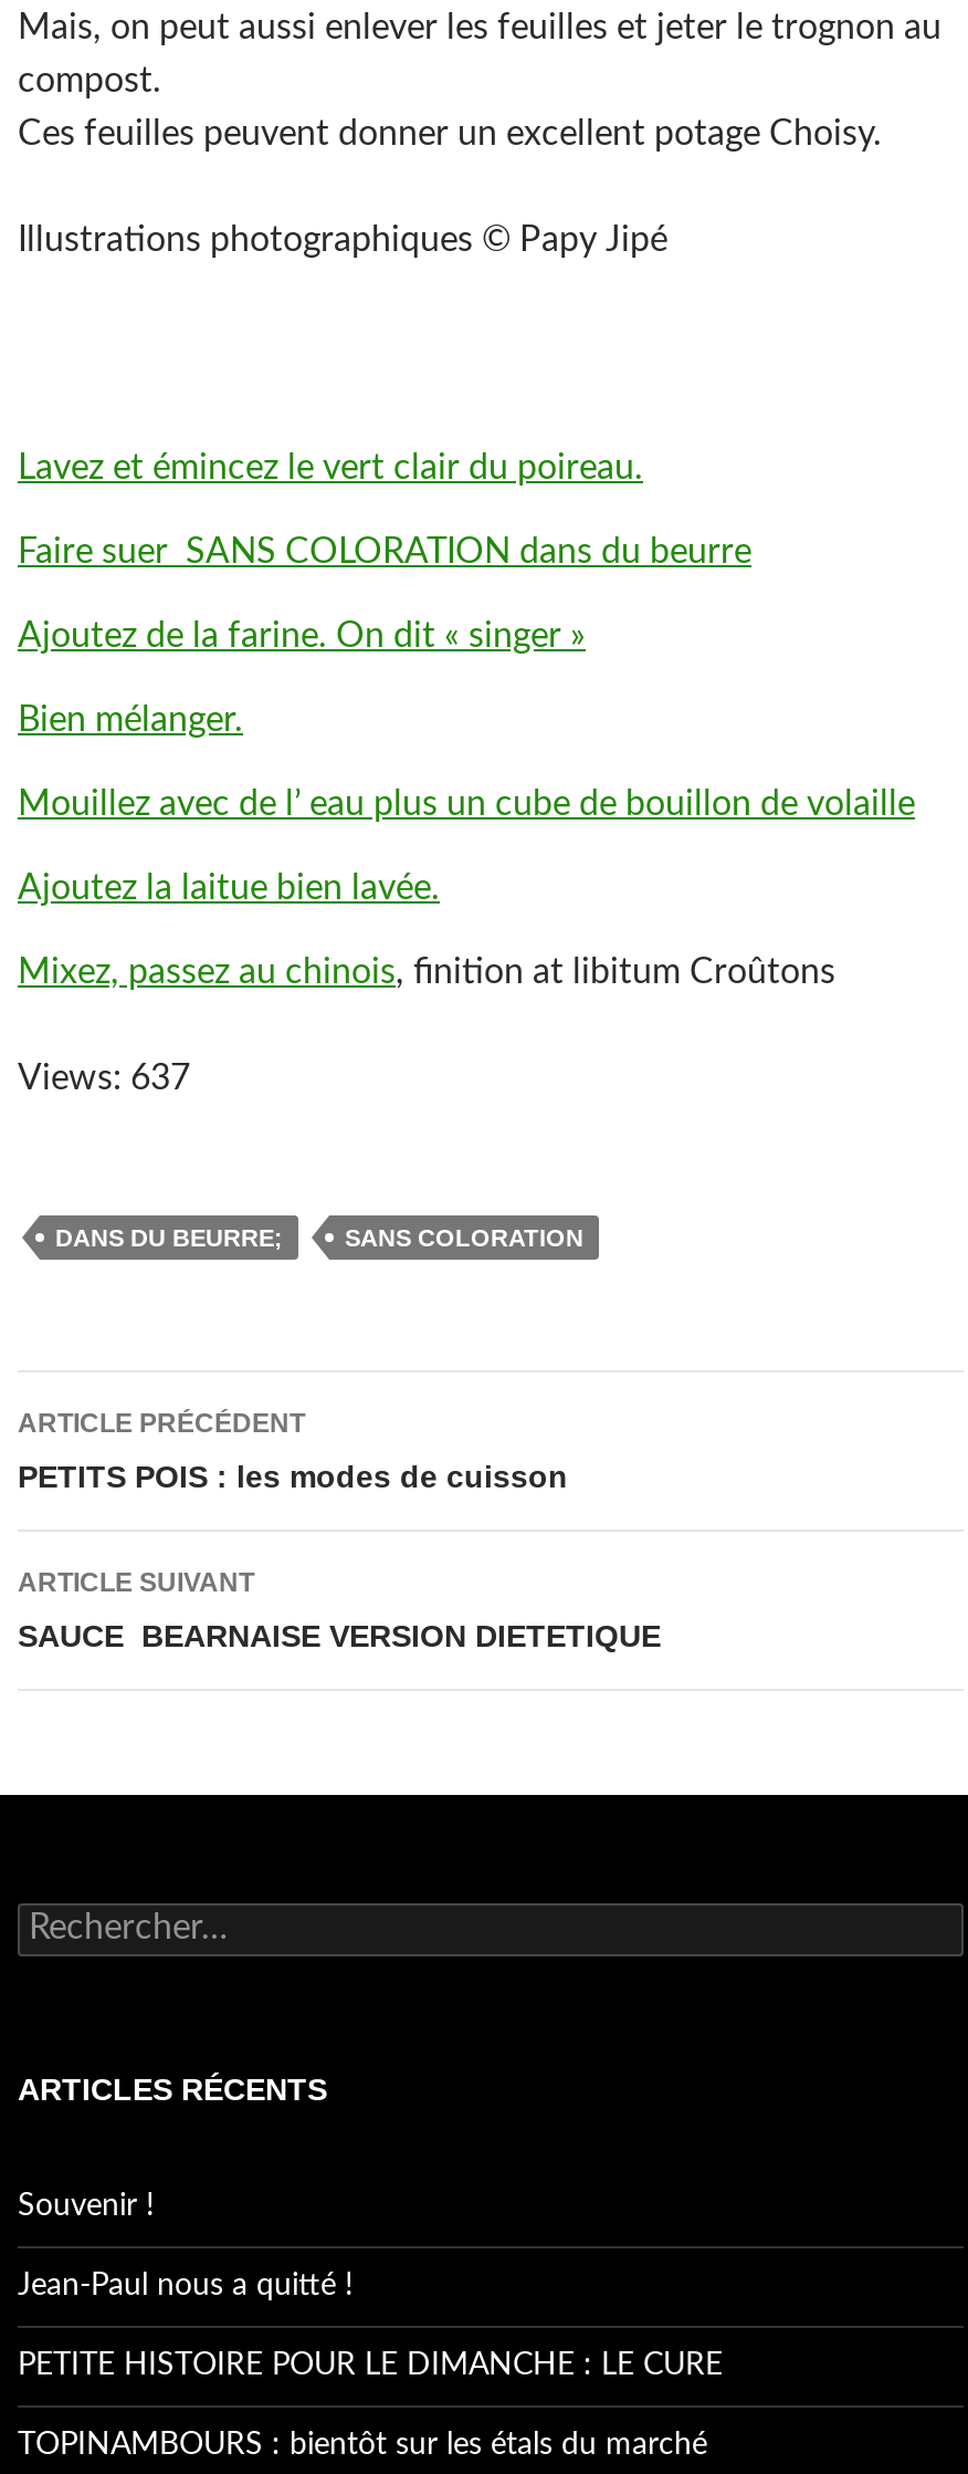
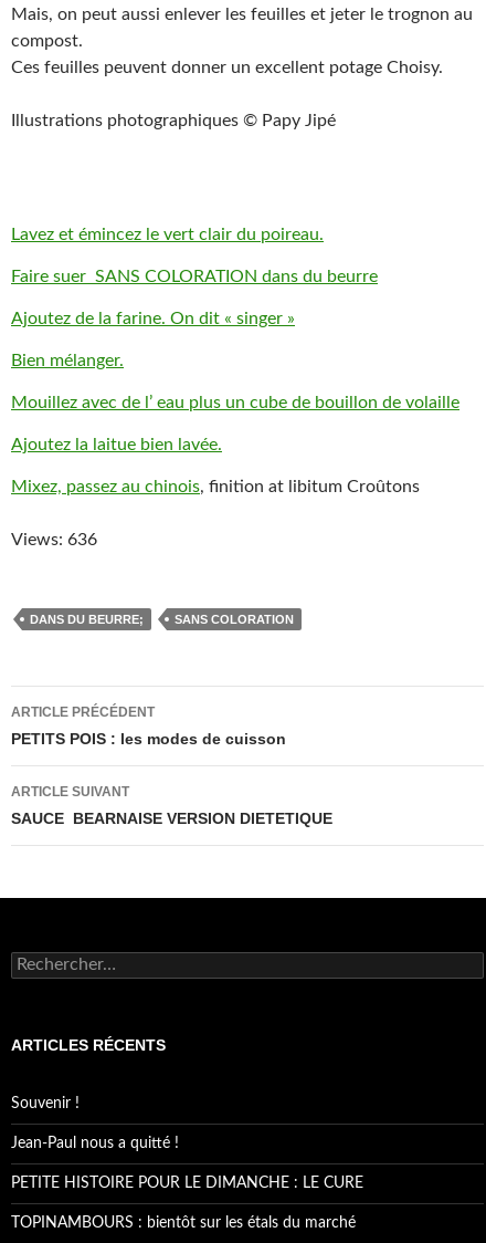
[18,1061,190,1096] Views: 637 -> [11,531,97,549] Views: 636

